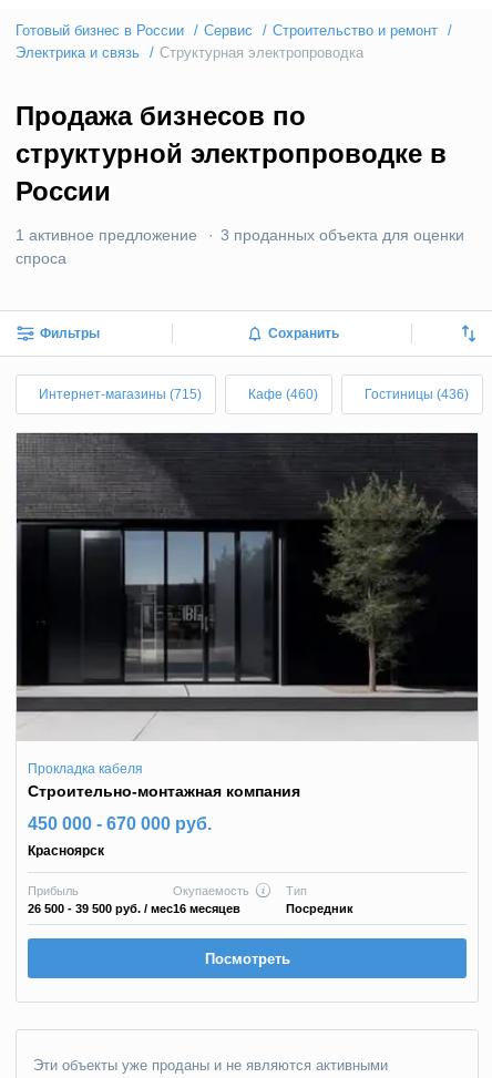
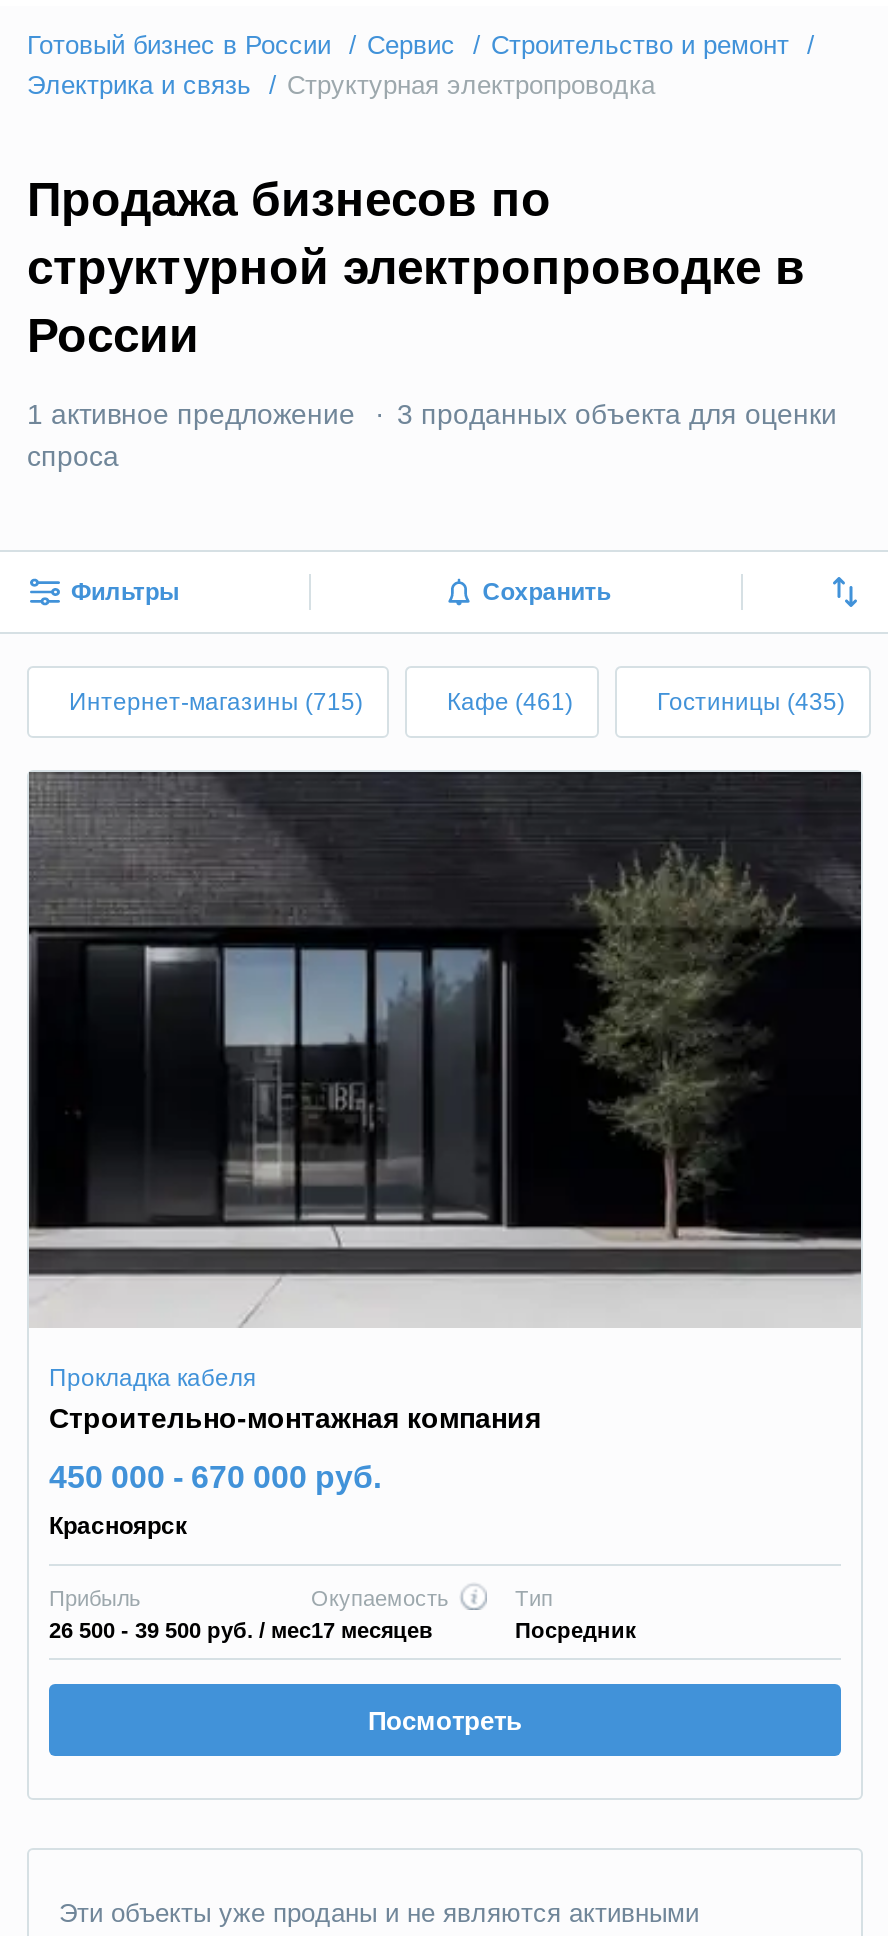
[248,387,318,402] Кафе (460) -> [447,688,573,716] Кафе (461)
[365,387,469,402] Гостиницы (436) -> [657,688,845,716] Гостиницы (435)
[28,902,240,916] 26 500 - 39 500 руб. / мес 16 месяцев -> [49,1619,433,1643] 26 500 - 39 500 руб. / мес 17 месяцев

